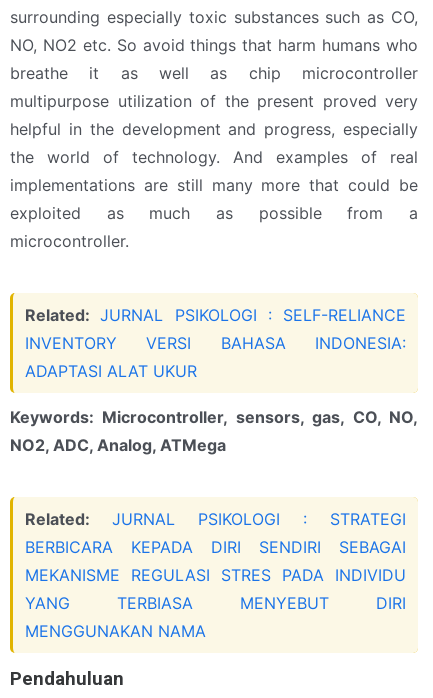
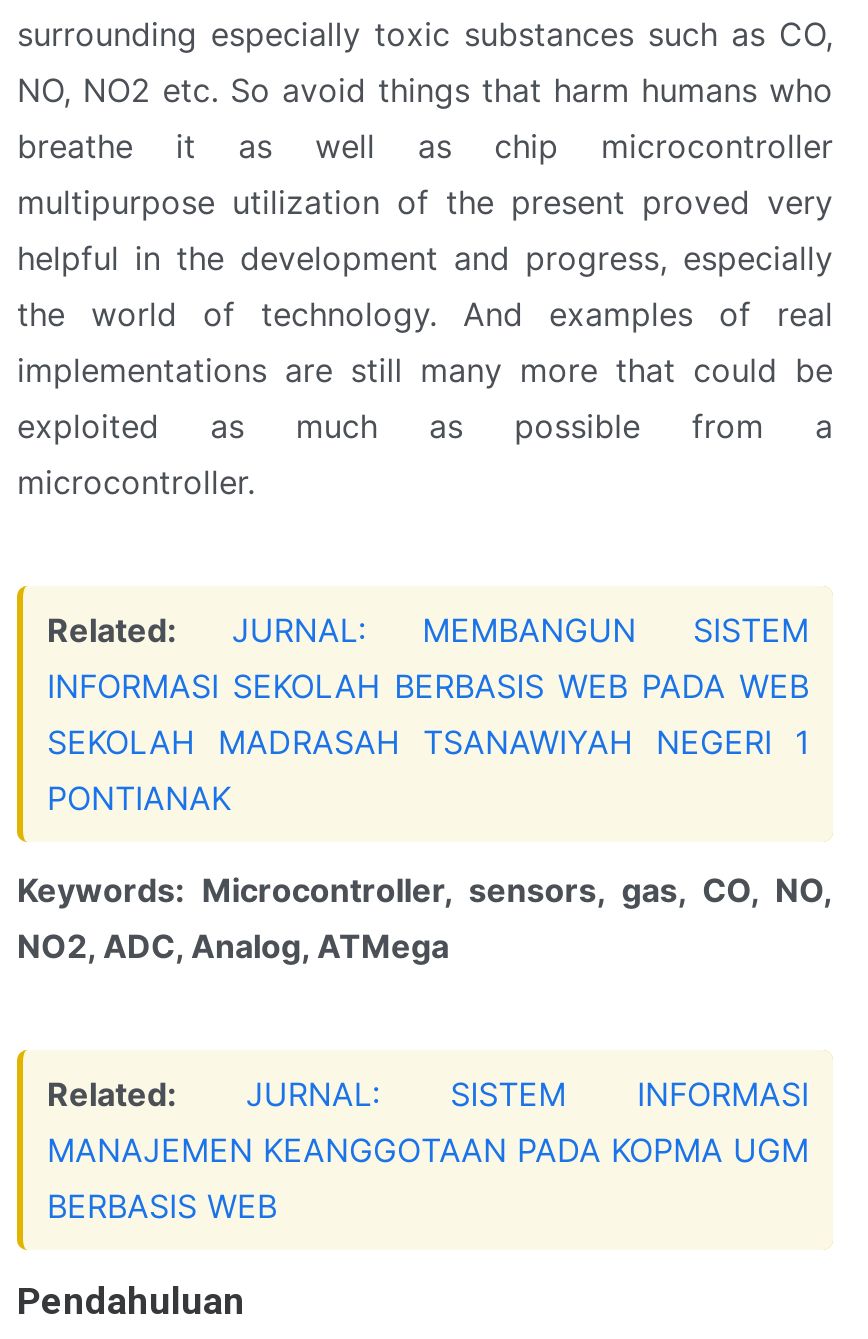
[25,305,406,381] Related: JURNAL PSIKOLOGI : SELF-RELIANCE | INVENTORY VERSI BAHASA INDONESIA: | ADAPTASI ALAT UKUR -> [47,610,809,818] Related: JURNAL: MEMBANGUN SISTEM | INFORMASI SEKOLAH BERBASIS WEB PADA WEB | SEKOLAH MADRASAH TSANAWIYAH NEGERI 1 | PONTIANAK
moved [10,407,418,455] -> [17,870,833,966]: Keywords: Microcontroller, sensors, gas, CO, NO, | NO2, ADC, Analog, ATMega
[25,509,406,641] Related: JURNAL PSIKOLOGI : STRATEGI | BERBICARA KEPADA DIRI SENDIRI SEBAGAI | MEKANISME REGULASI STRES PADA INDIVIDU | YANG TERBIASA MENYEBUT DIRI | MENGGUNAKAN NAMA -> [47,1074,809,1226] Related: JURNAL: SISTEM INFORMASI | MANAJEMEN KEANGGOTAAN PADA KOPMA UGM | BERBASIS WEB

